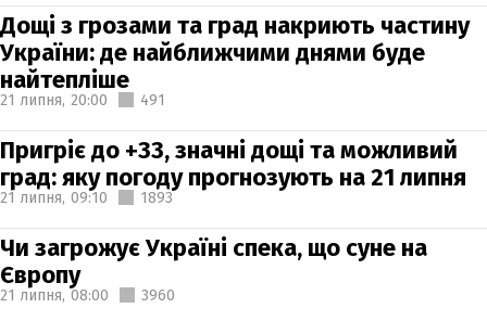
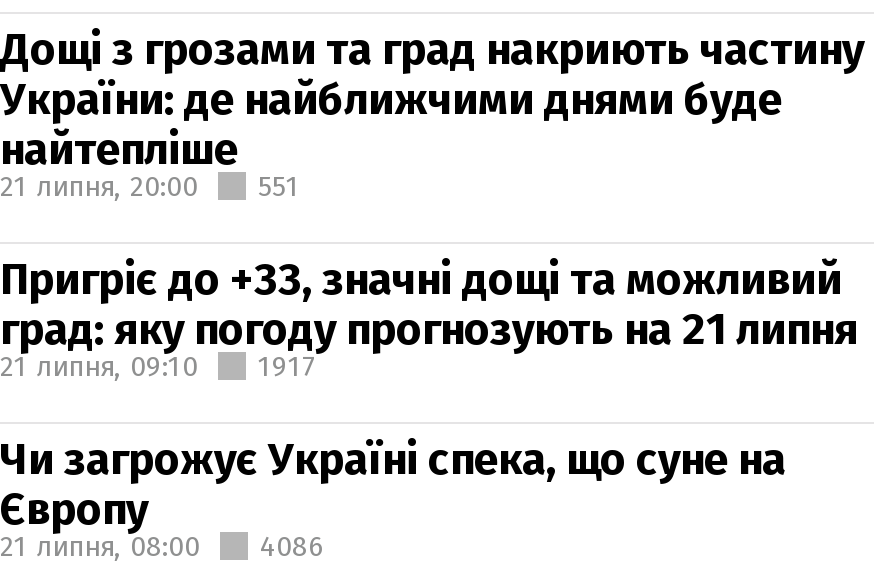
[0,91,165,109] 21 липня, 20:00 491 -> [0,169,300,203] 21 липня, 20:00 551
[140,188,173,207] 1893 -> [258,349,316,383] 1917
[0,286,175,304] 21 липня, 08:00 3960 -> [0,529,324,563] 21 липня, 08:00 4086

